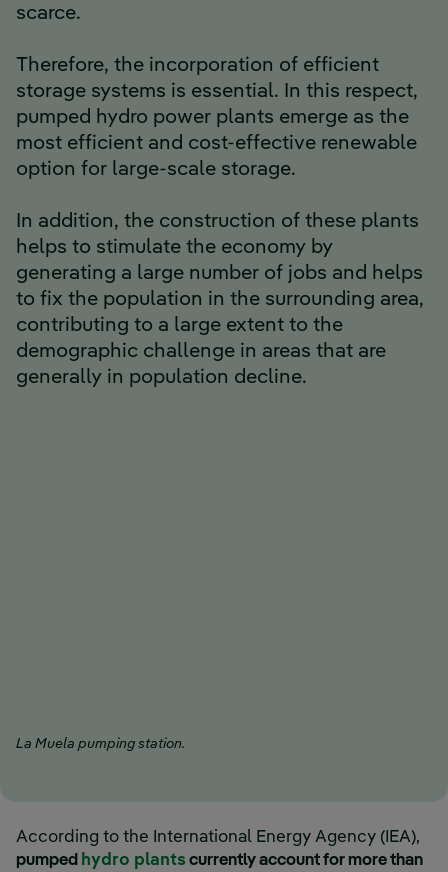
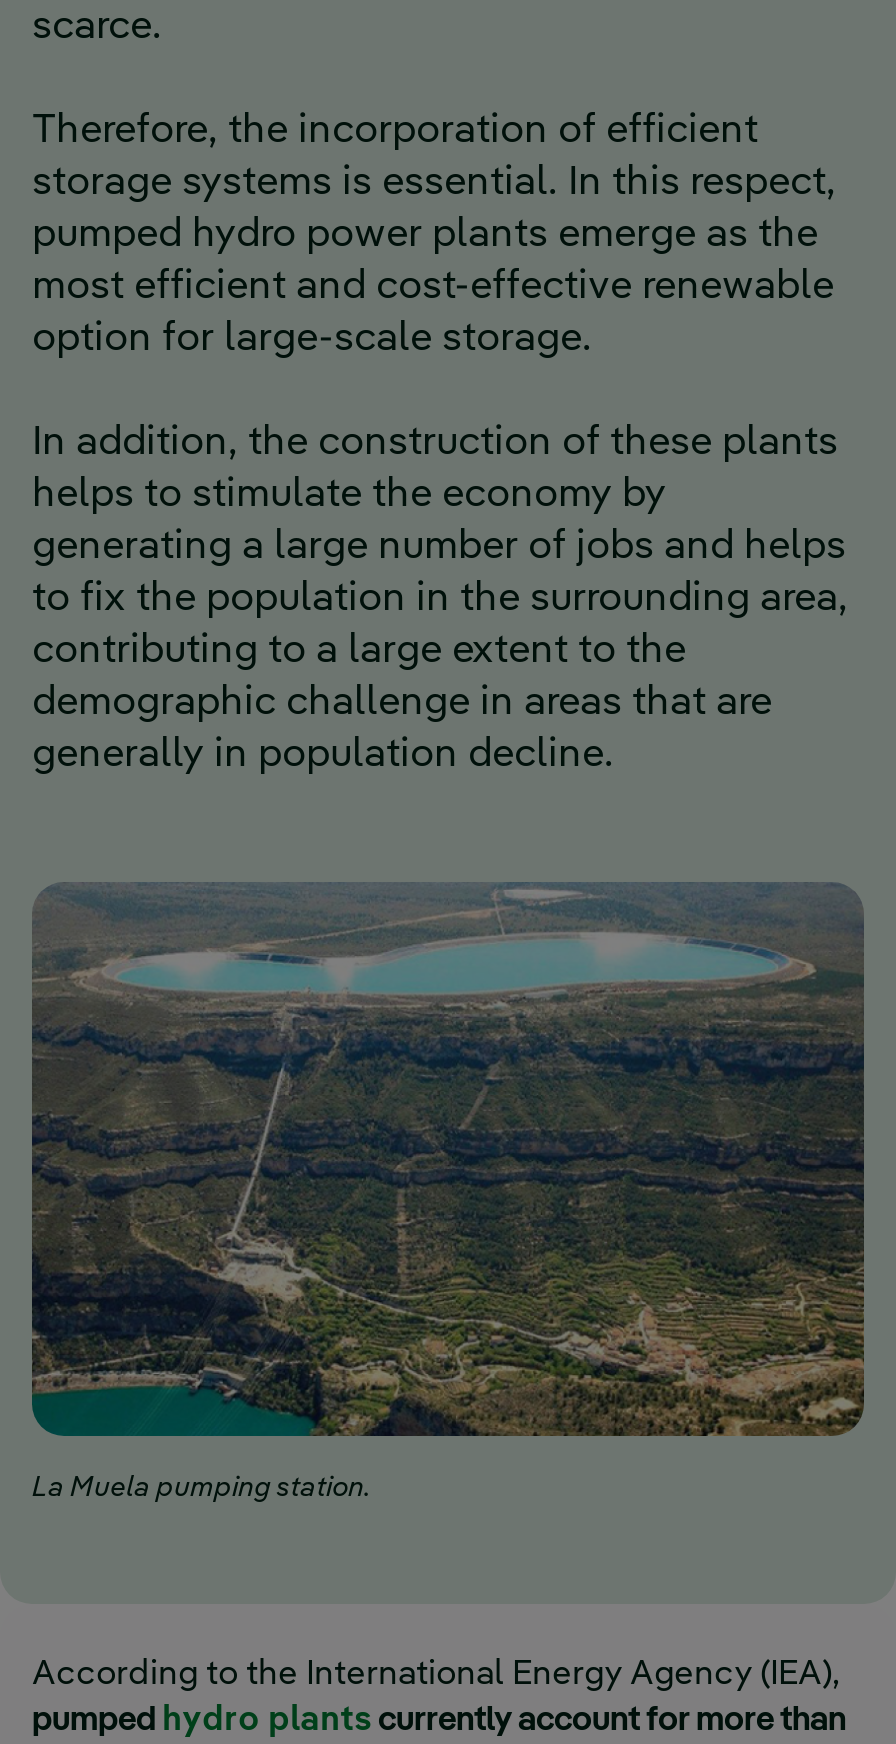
none -> [30,880,866,1438] [image]

